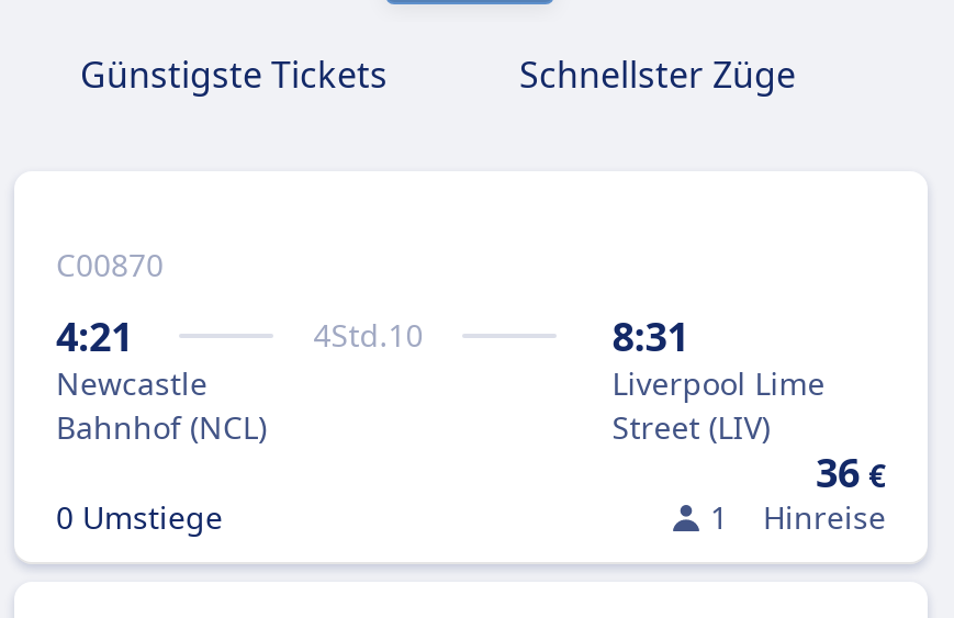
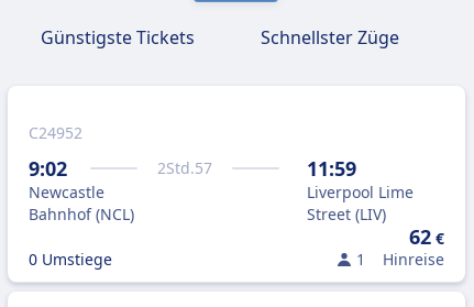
[56,244,164,285] C00870 -> [29,122,82,143] C24952
[56,310,423,362] 4:21 | 4Std.10 -> [29,155,212,182] 9:02 | 2Std.57
[612,310,689,362] 8:31 -> [307,155,357,182] 11:59
[816,446,886,498] 36 € -> [409,223,444,250] 62 €

